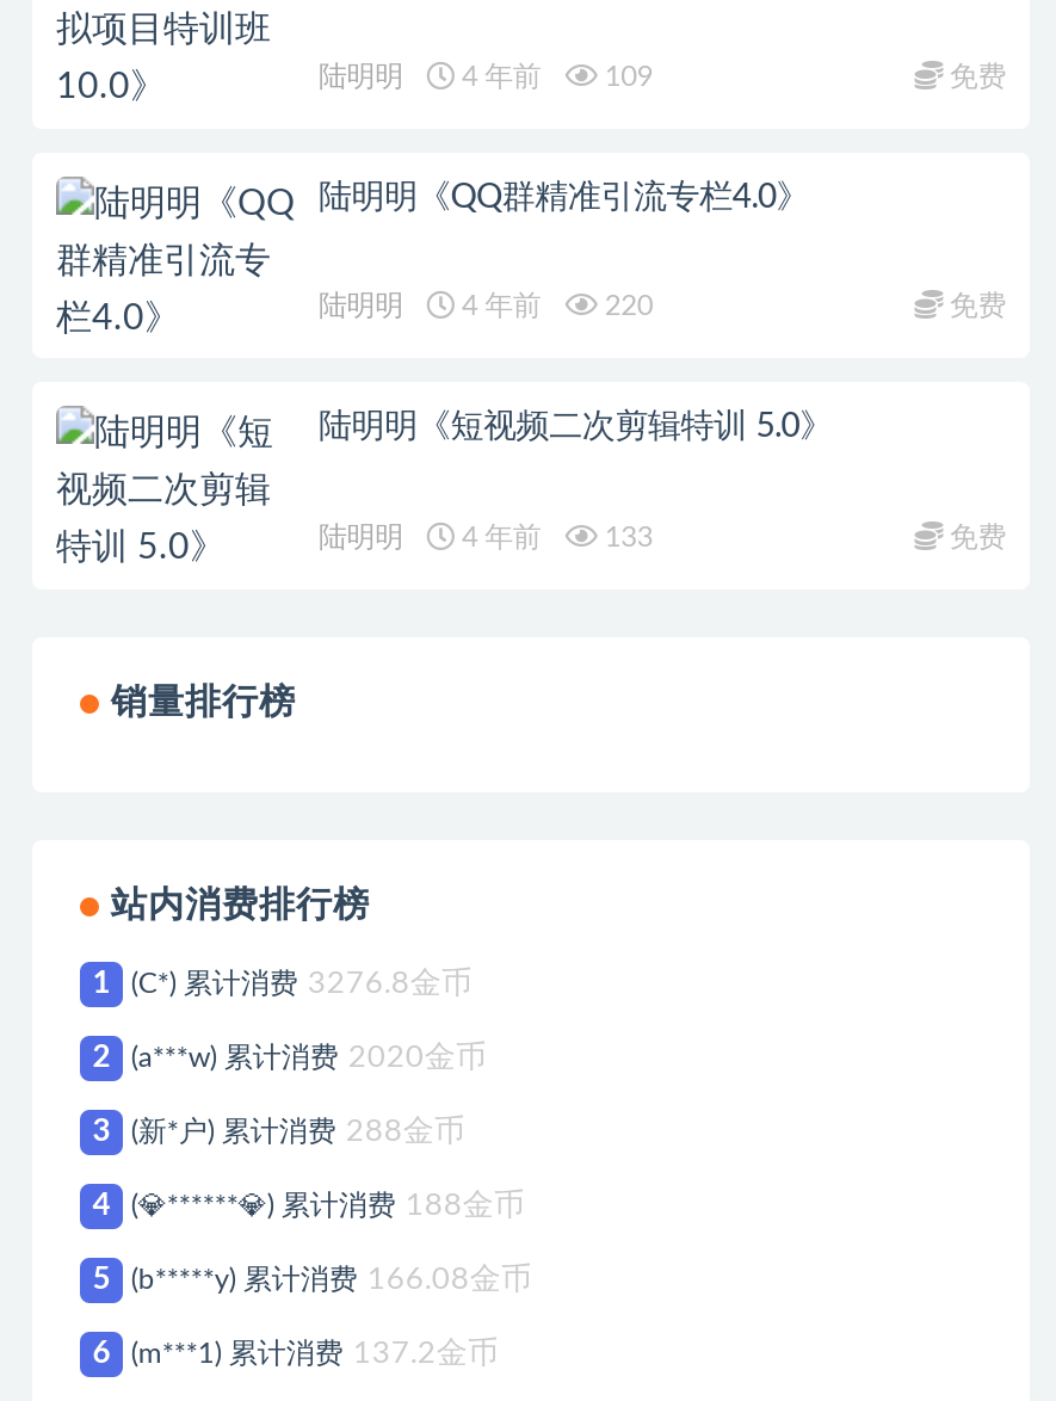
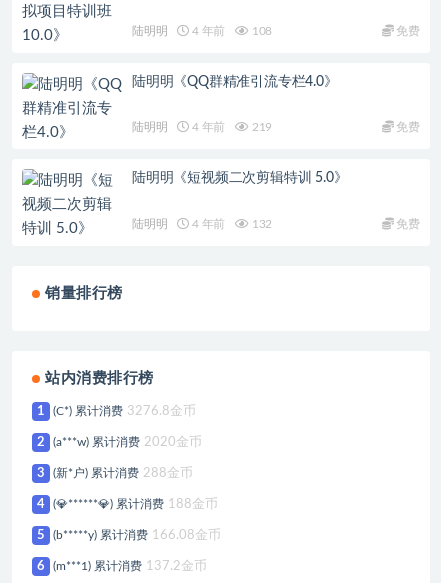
[319,61,653,90] 陆明明 4 年前 109 -> [132,25,272,37] 陆明明 4 年前 108
[319,292,653,321] 陆明明 4 年前 220 -> [132,121,272,133] 陆明明 4 年前 219
[319,523,653,551] 陆明明 4 年前 133 -> [132,218,272,230] 陆明明 4 年前 132

